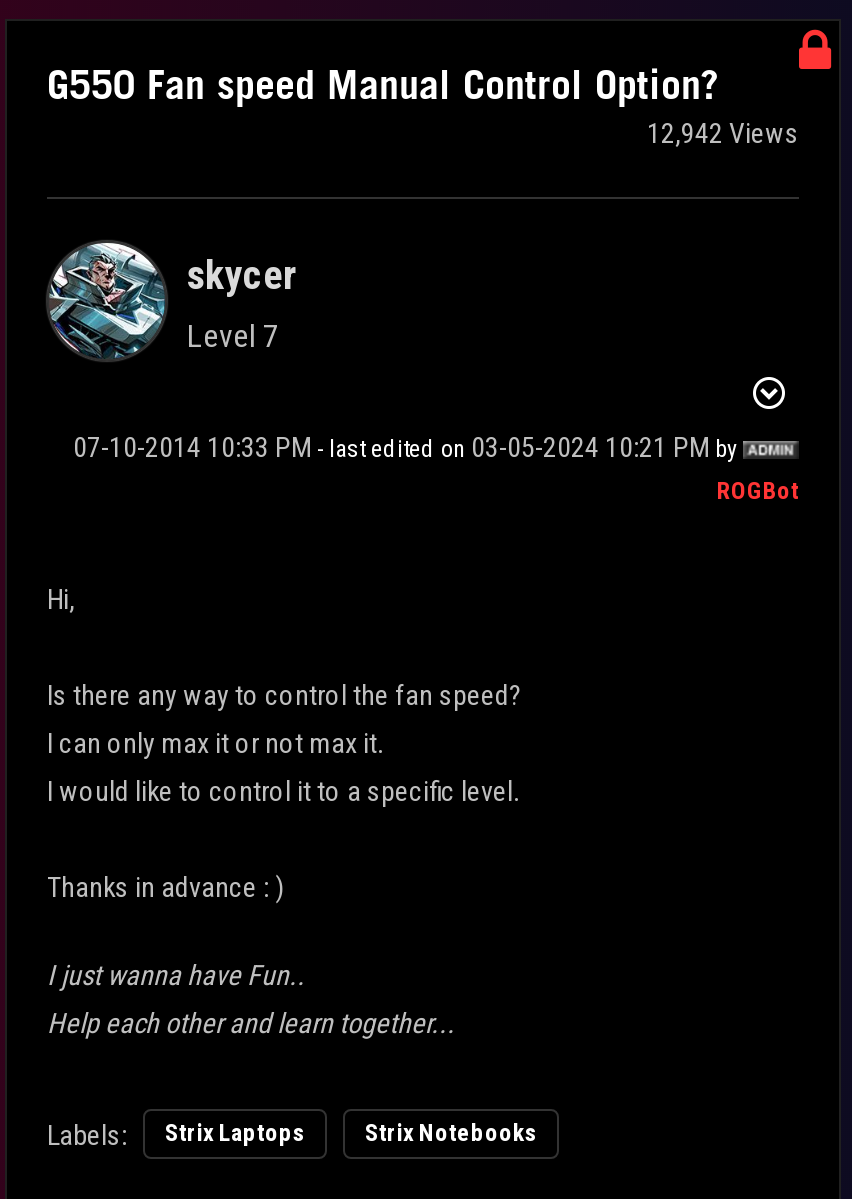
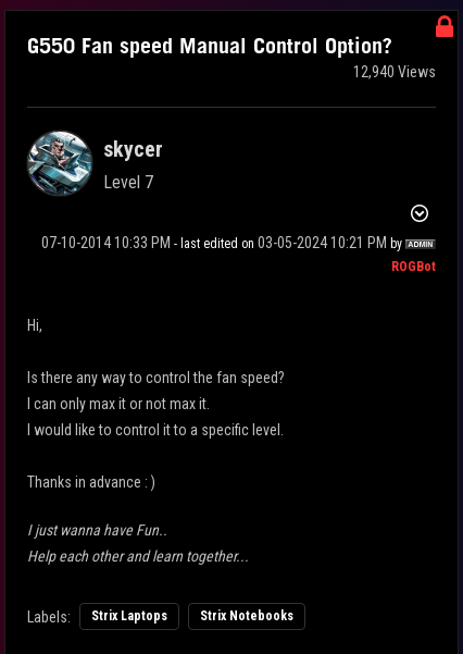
[647,117,799,149] 12,942 Views -> [353,63,436,81] 12,940 Views

